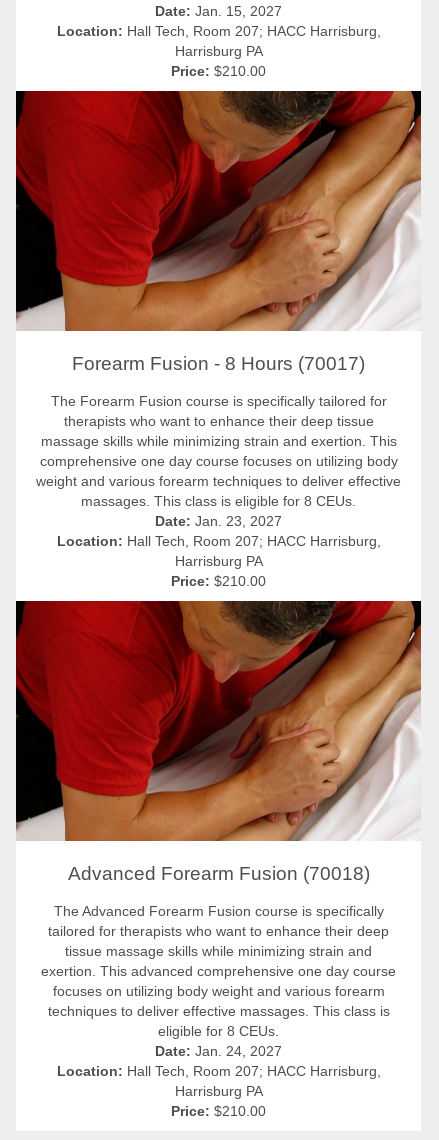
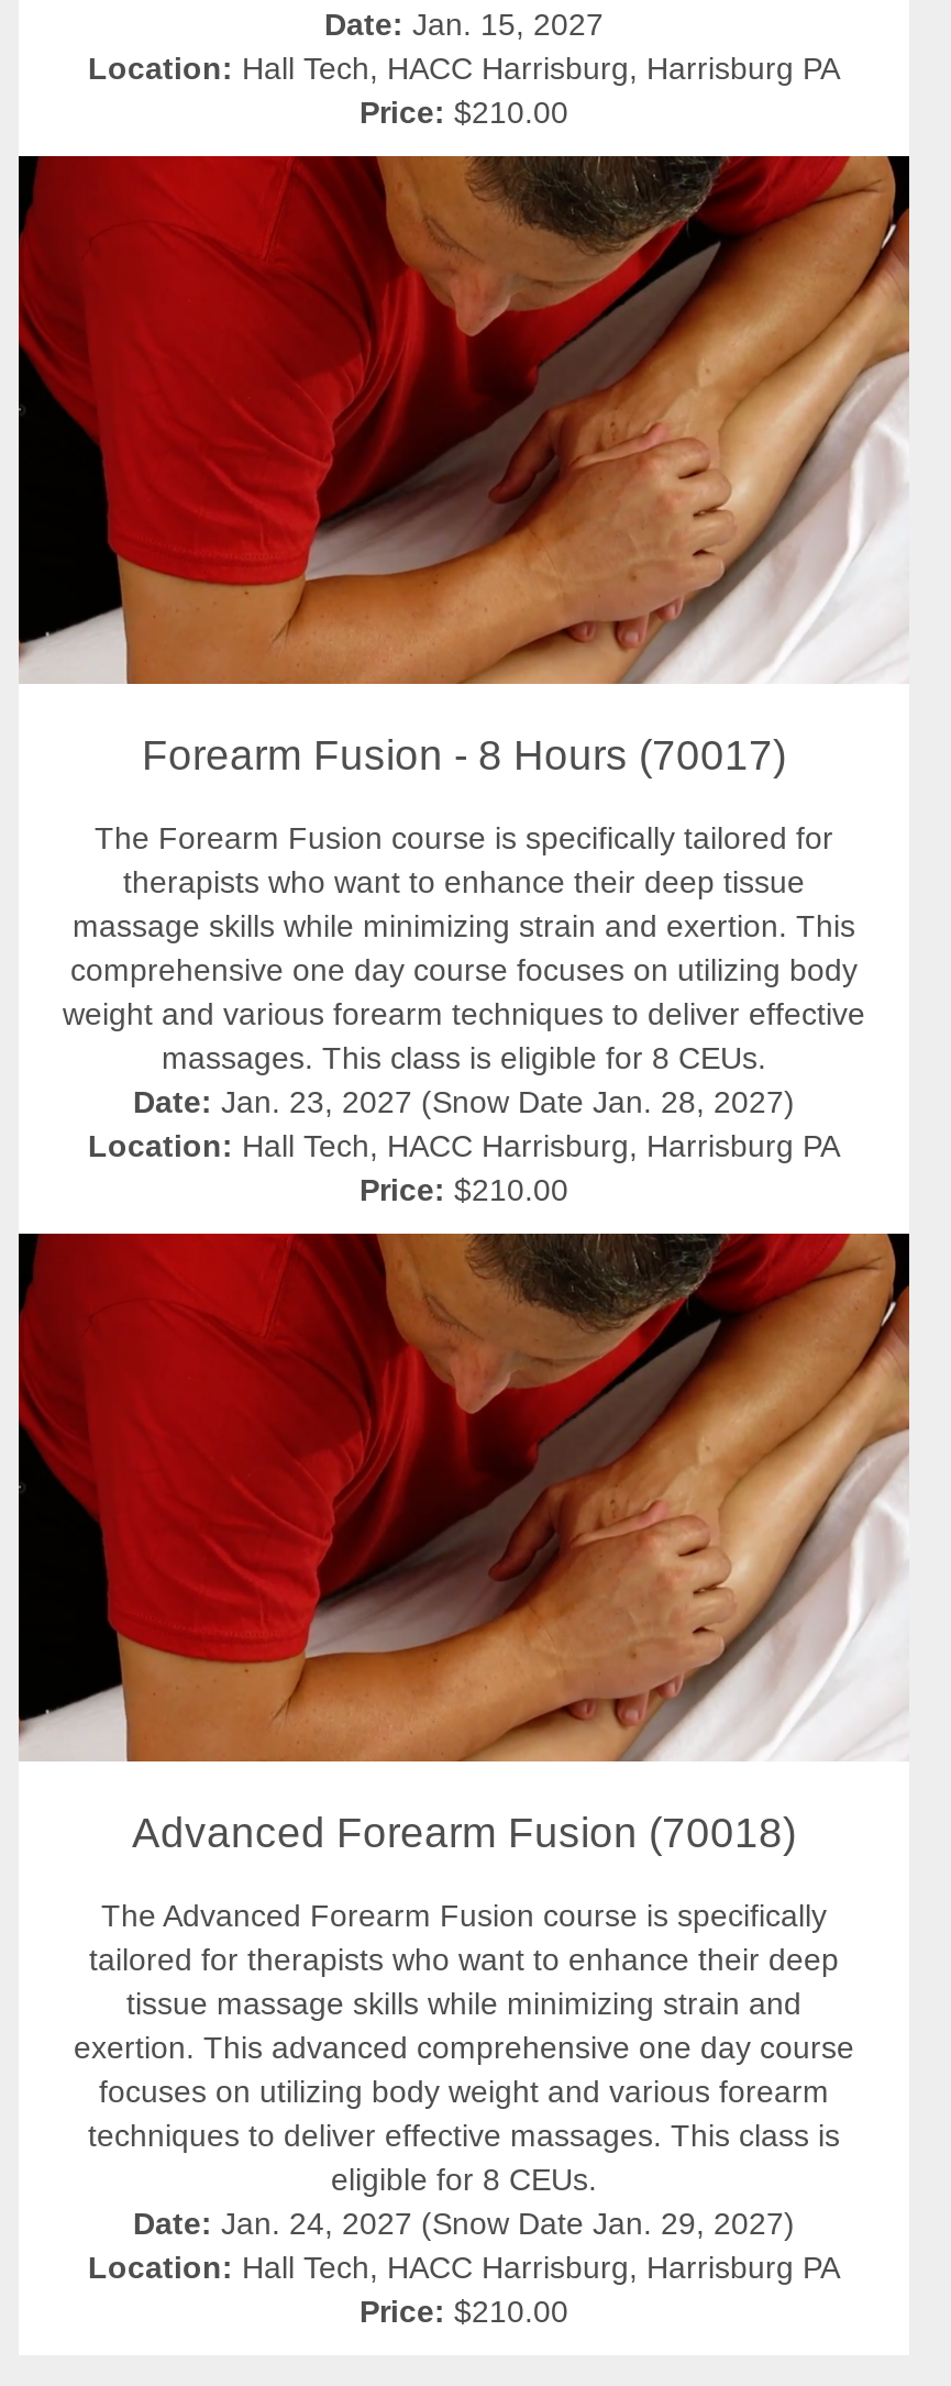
[56,23,380,59] Location: Hall Tech, Room 207; HACC Harrisburg, | Harrisburg PA -> [88,51,840,86] Location: Hall Tech, HACC Harrisburg, Harrisburg PA
[56,513,380,569] Date: Jan. 23, 2027 | Location: Hall Tech, Room 207; HACC Harrisburg, | Harrisburg PA -> [88,1084,840,1163] Date: Jan. 23, 2027 (Snow Date Jan. 28, 2027) | Location: Hall Tech, HACC Harrisburg, Harrisburg PA
[56,1043,380,1099] Date: Jan. 24, 2027 | Location: Hall Tech, Room 207; HACC Harrisburg, | Harrisburg PA -> [88,2206,840,2285] Date: Jan. 24, 2027 (Snow Date Jan. 29, 2027) | Location: Hall Tech, HACC Harrisburg, Harrisburg PA

